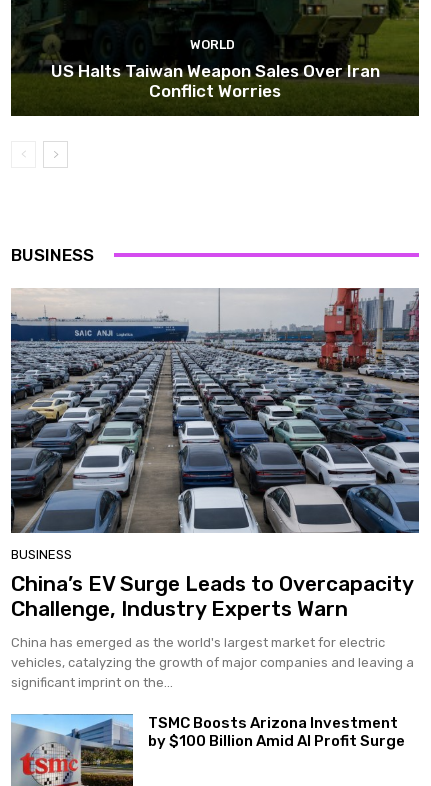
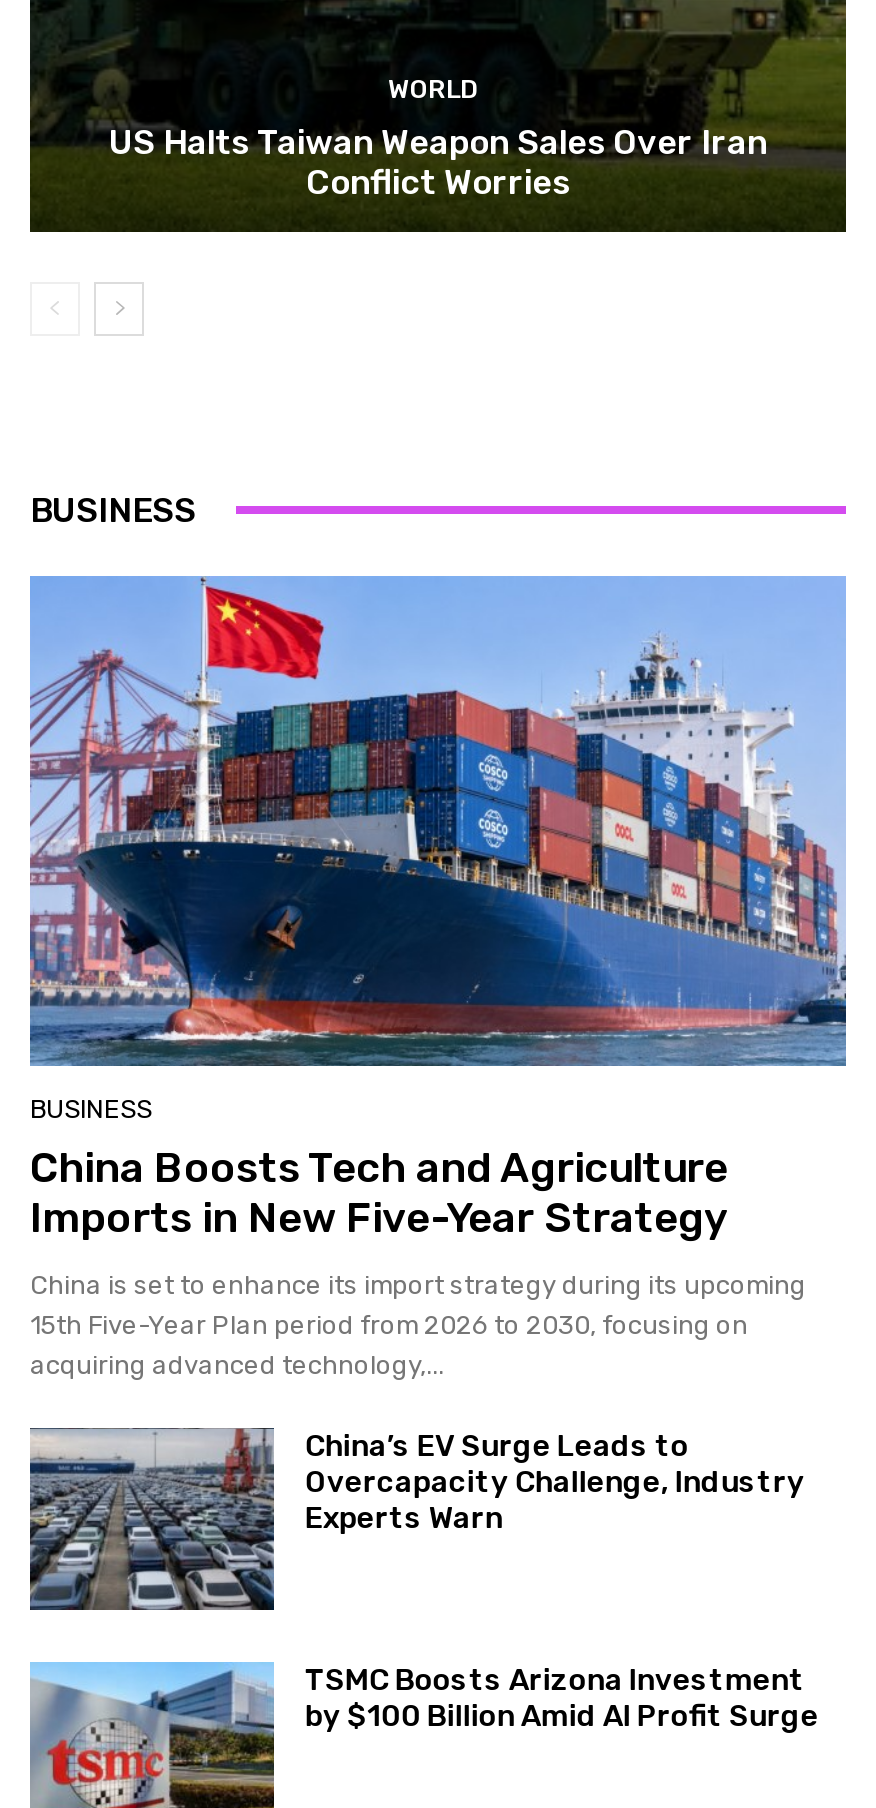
[10,287,420,690] [image] | China’s EV Surge Leads to Overcapacity | Challenge, Industry Experts Warn | China has emerged as the world's largest market for electric | vehicles, catalyzing the growth of major companies and leaving a | significant imprint on the... -> [28,576,848,1535] [image] | China Boosts Tech and Agriculture | Imports in New Five-Year Strategy | China is set to enhance its import strategy during its upcoming | 15th Five-Year Plan period from 2026 to 2030, focusing on | acquiring advanced technology,... | China’s EV Surge Leads to | Overcapacity Challenge, Industry | Experts Warn

